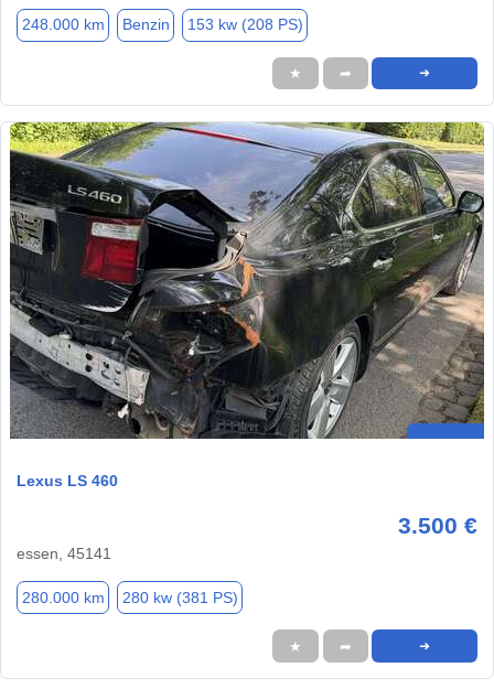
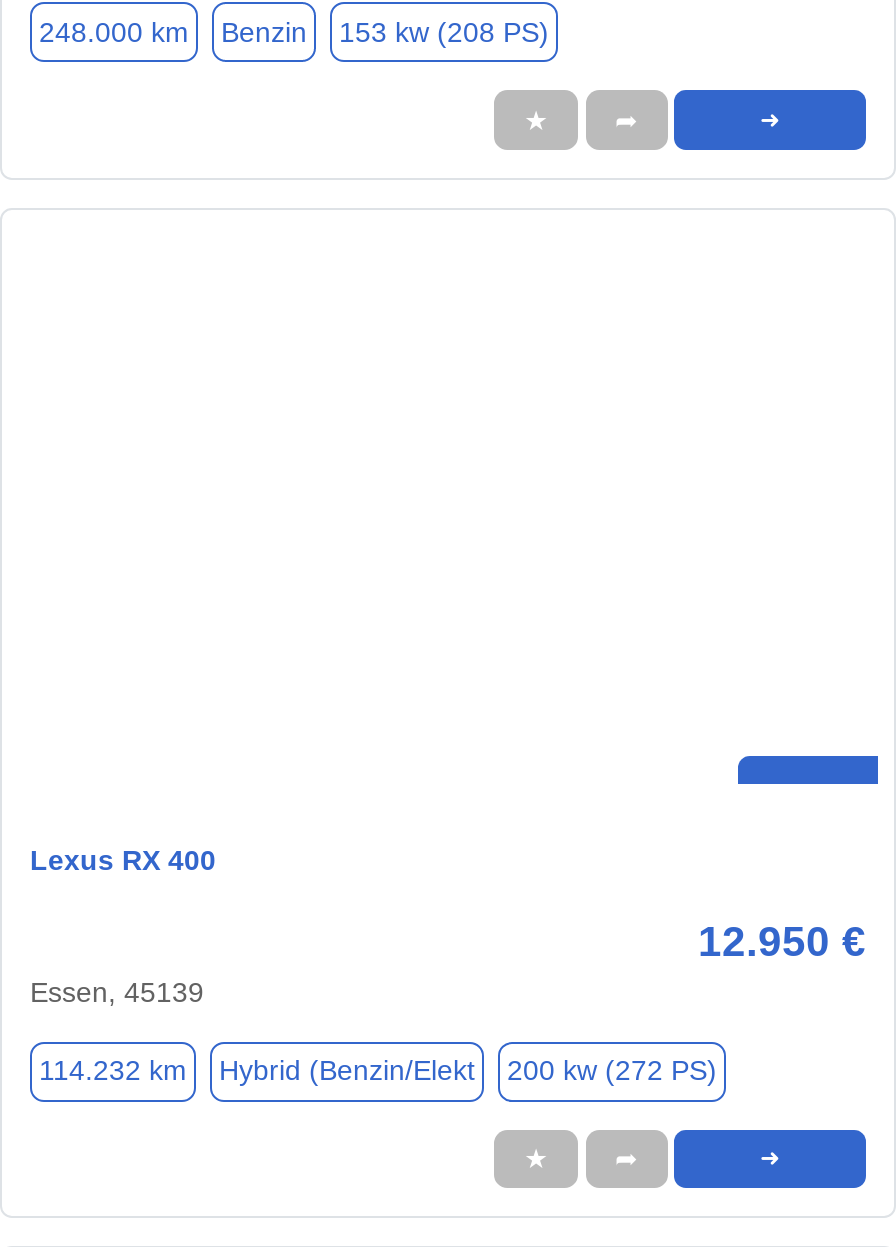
[9,121,485,440] [image] -> none
[17,472,118,490] Lexus LS 460 -> [30,844,216,876] Lexus RX 400
[17,513,477,563] 3.500 € | essen, 45141 -> [30,918,866,1008] 12.950 € | Essen, 45139
[22,589,238,606] 280.000 km | 280 kw (381 PS) -> [39,1055,717,1087] 114.232 km | Hybrid (Benzin/Elekt | 200 kw (272 PS)

